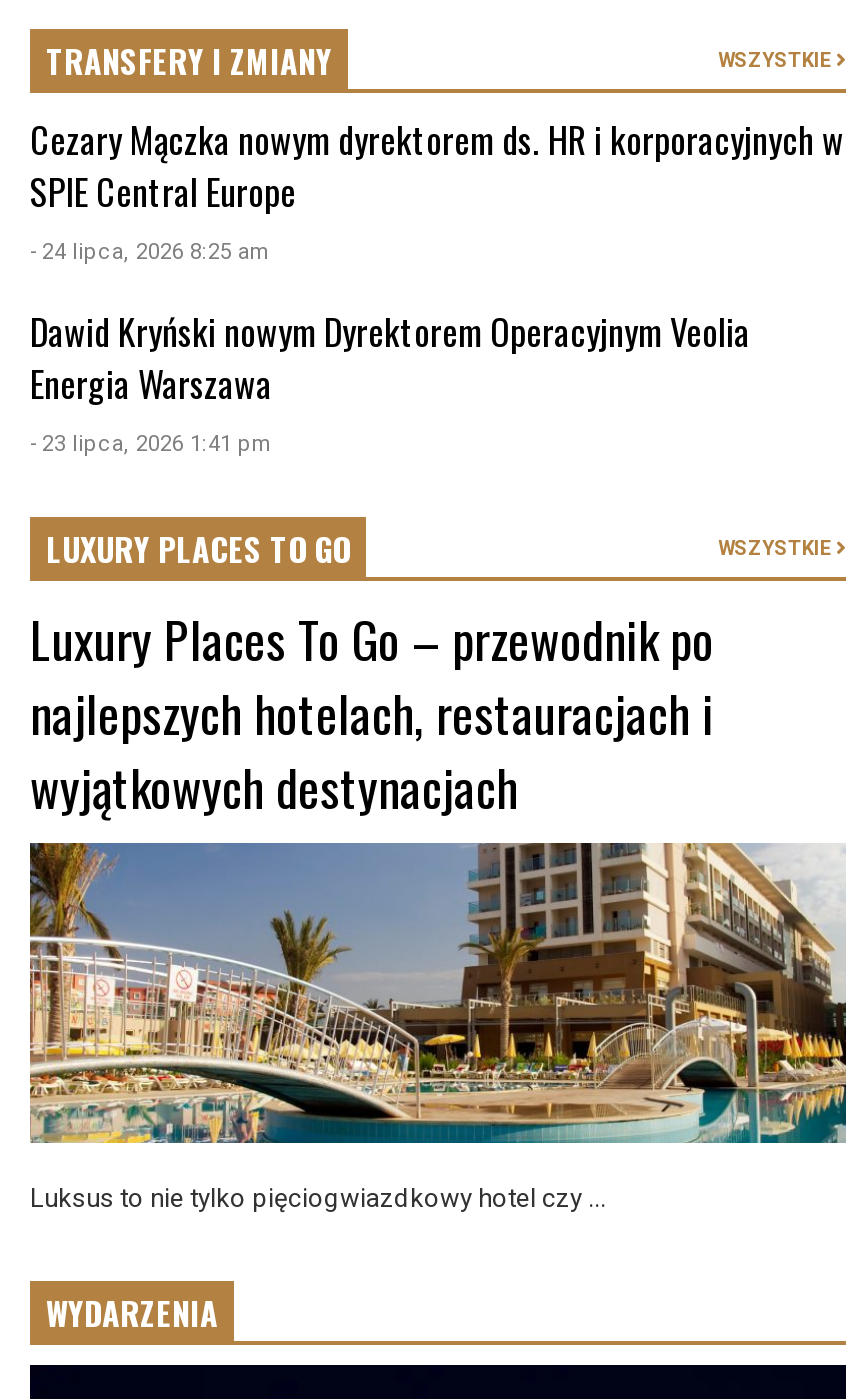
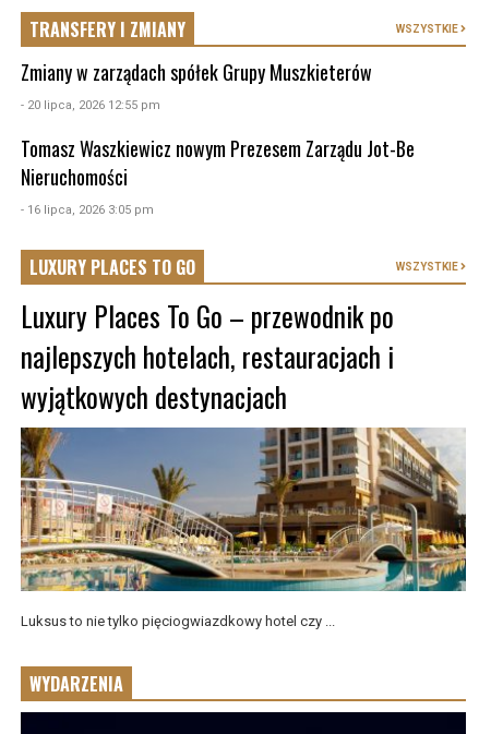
[30,114,844,266] Cezary Mączka nowym dyrektorem ds. HR i korporacyjnych w | SPIE Central Europe | - 24 lipca, 2026 8:25 am -> [21,58,372,113] Zmiany w zarządach spółek Grupy Muszkieterów | - 20 lipca, 2026 12:55 pm
[30,306,750,458] Dawid Kryński nowym Dyrektorem Operacyjnym Veolia | Energia Warszawa | - 23 lipca, 2026 1:41 pm -> [21,134,415,217] Tomasz Waszkiewicz nowym Prezesem Zarządu Jot-Be | Nieruchomości | - 16 lipca, 2026 3:05 pm

